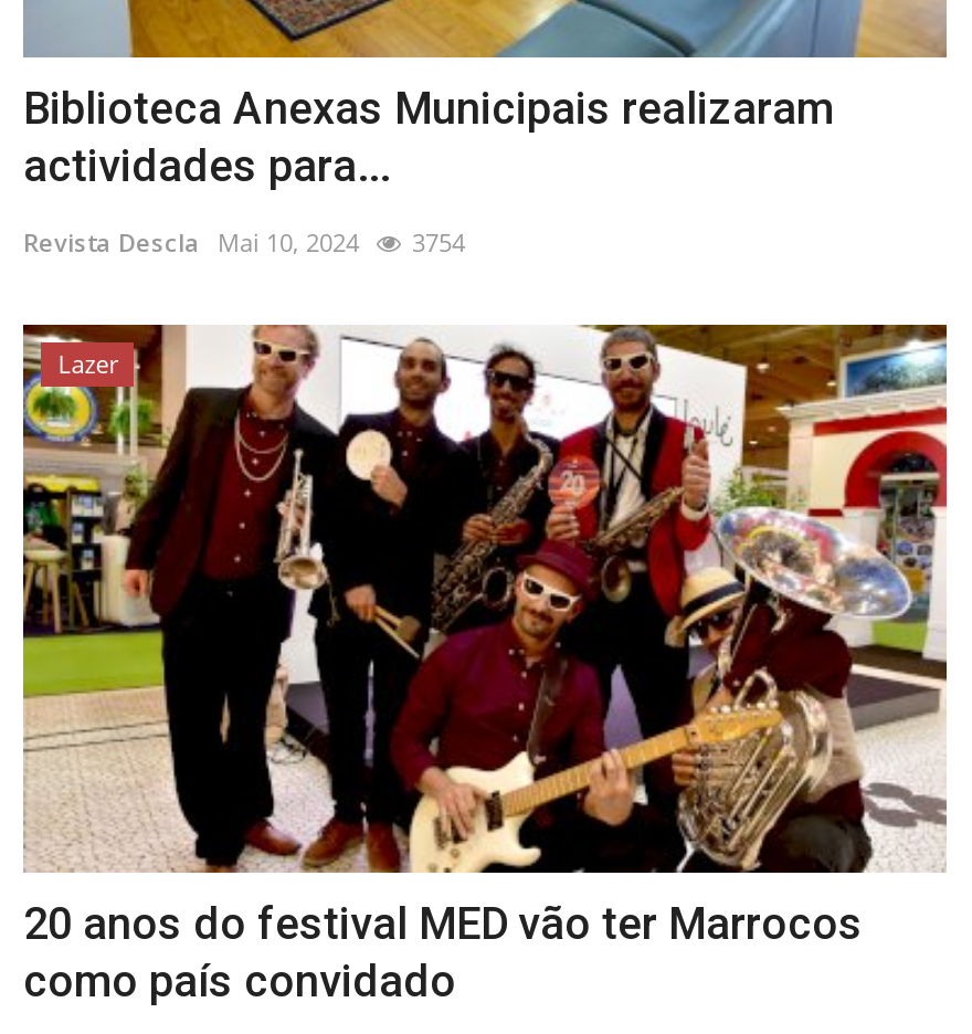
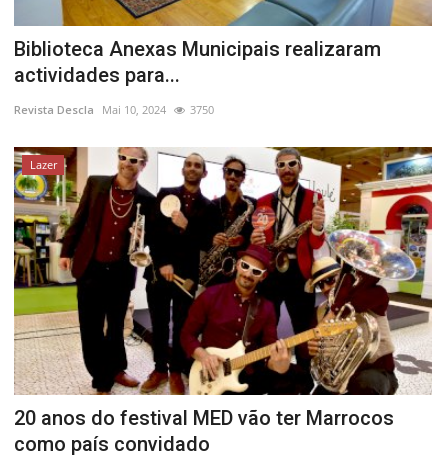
[23,225,465,258] Revista Descla Mai 10, 2024 3754 -> [14,102,214,117] Revista Descla Mai 10, 2024 3750

